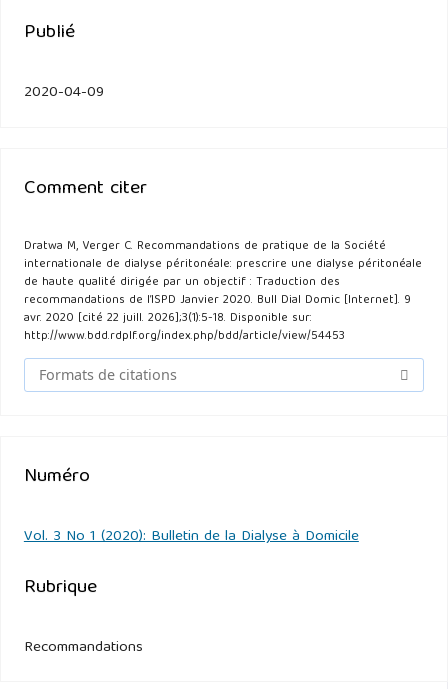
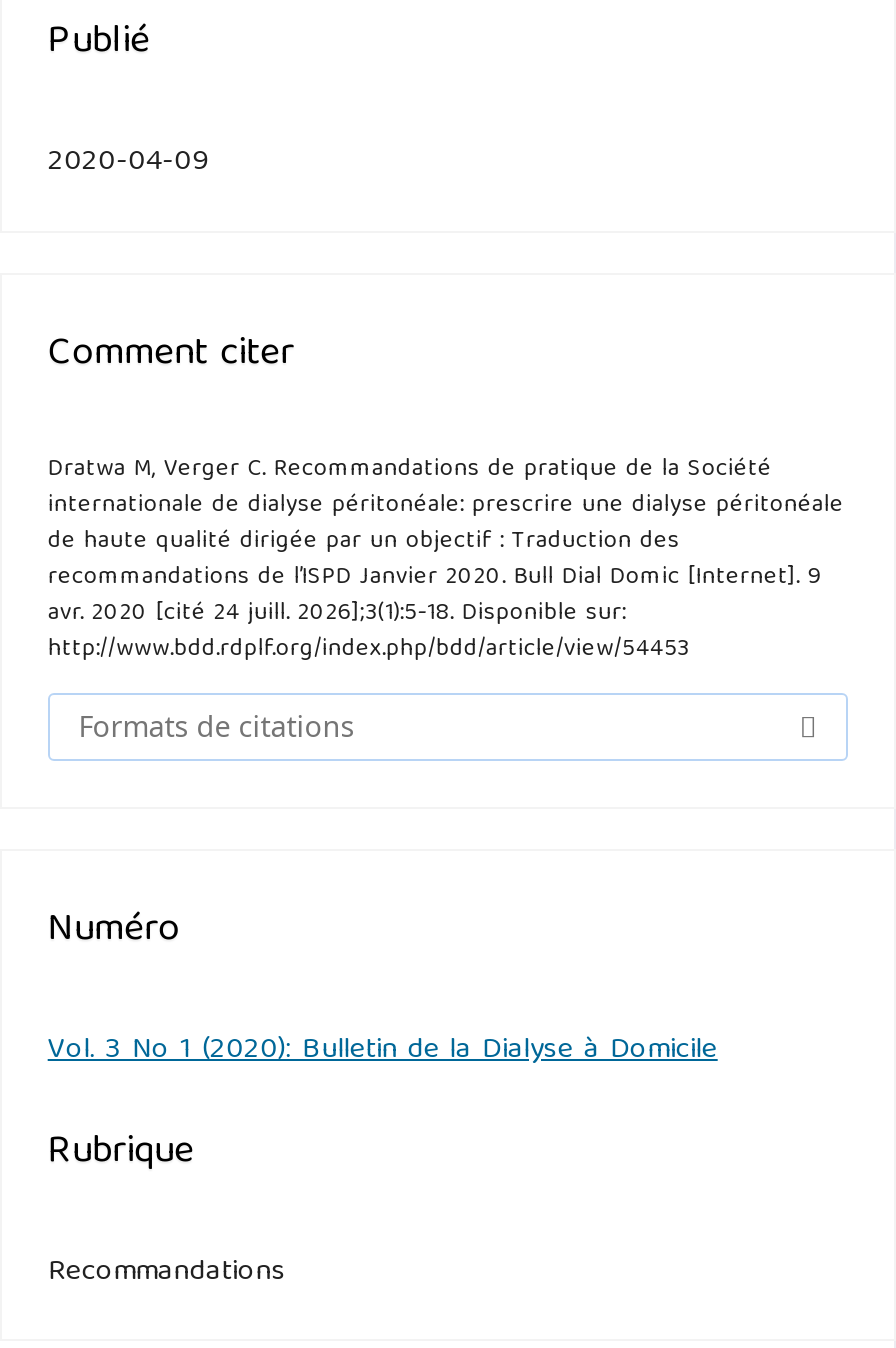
[24,308,312,329] avr. 2020 [cité 22 juill. 2026];3(1):5-18. Disponible sur: -> [48,593,626,635] avr. 2020 [cité 24 juill. 2026];3(1):5-18. Disponible sur:

